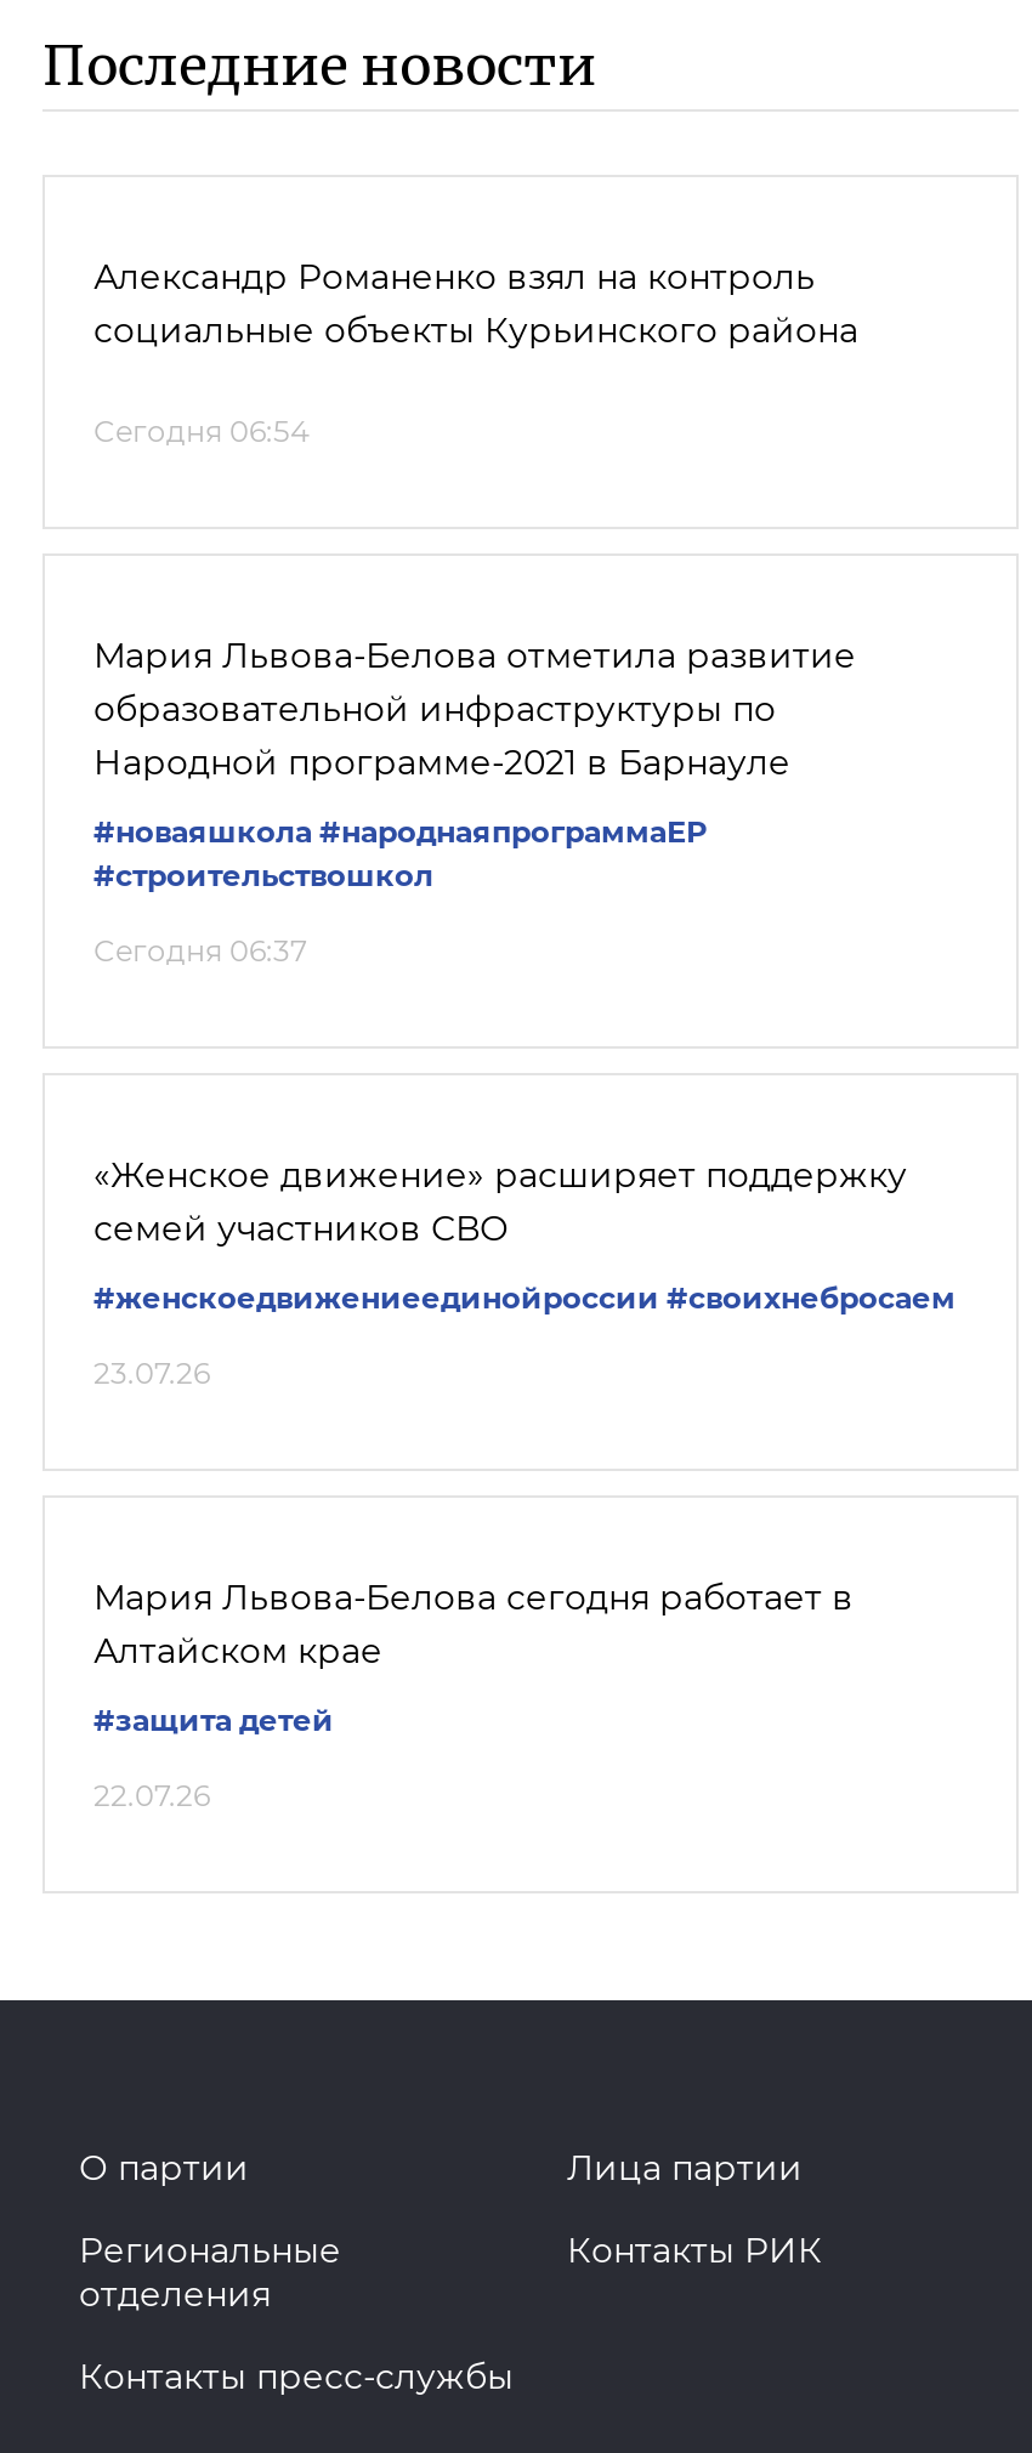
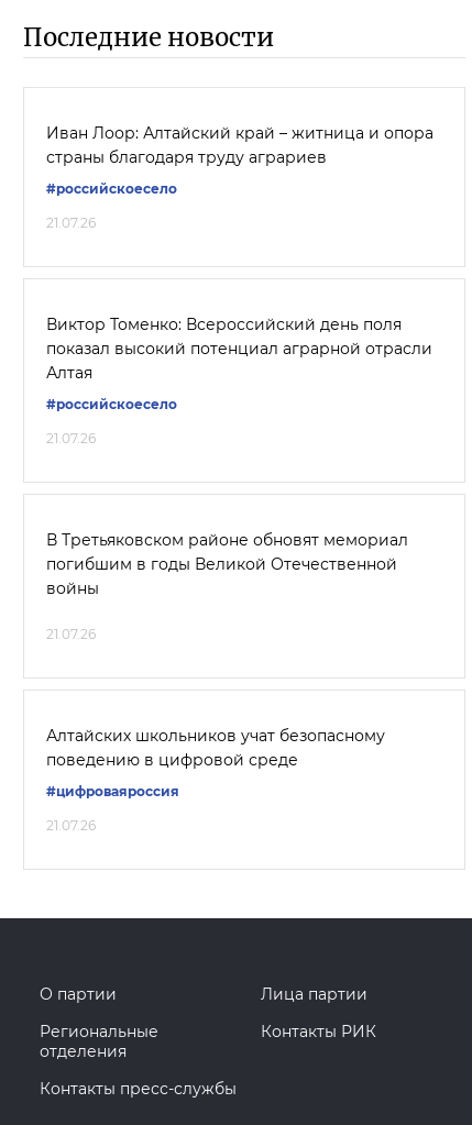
[93,255,858,352] Александр Романенко взял на контроль | социальные объекты Курьинского района -> [46,123,433,167] Иван Лоор: Алтайский край – житница и опора | страны благодаря труду аграриев
[93,413,310,449] Сегодня 06:54 -> [46,180,177,197] #российскоесело
[93,634,856,784] Мария Львова-Белова отметила развитие | образовательной инфраструктуры по | Народной программе-2021 в Барнауле -> [46,214,96,231] 21.07.26
[93,813,708,893] #новаяшкола #народнаяпрограммаЕР | #строительствошкол -> [46,315,432,383] Виктор Томенко: Всероссийский день поля | показал высокий потенциал аграрной отрасли | Алтая
[93,932,307,969] Сегодня 06:37 -> [46,396,177,412] #российскоесело
[93,1153,907,1250] «Женское движение» расширяет поддержку | семей участников СВО -> [46,430,96,446] 21.07.26
[93,1279,956,1316] #женскоедвижениеединойроссии #своихнебросаем -> [46,530,408,598] В Третьяковском районе обновят мемориал | погибшим в годы Великой Отечественной | войны
[93,1355,210,1391] 23.07.26 -> [46,626,96,642] 21.07.26
[93,1575,854,1673] Мария Львова-Белова сегодня работает в | Алтайском крае -> [46,726,385,770] Алтайских школьников учат безопасному | поведению в цифровой среде
[93,1702,334,1738] #защита детей -> [46,783,179,799] #цифроваяроссия
[93,1777,210,1813] 22.07.26 -> [46,817,96,834] 21.07.26

